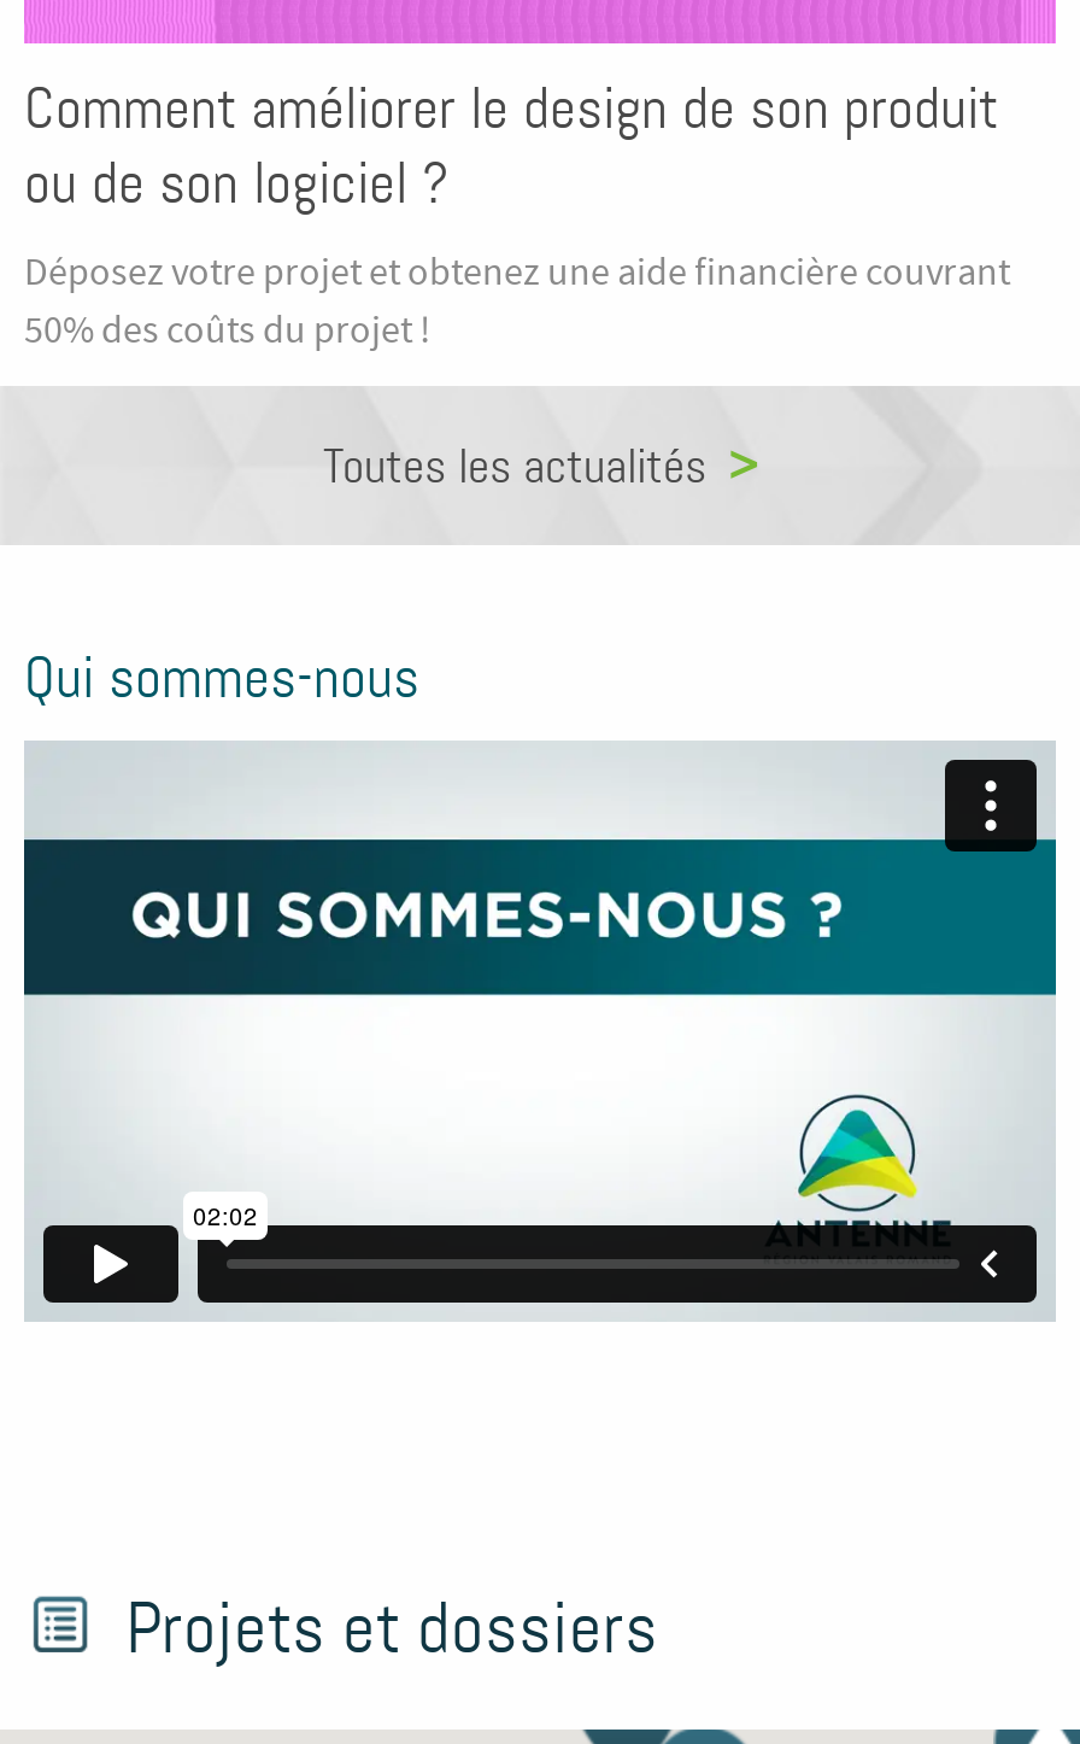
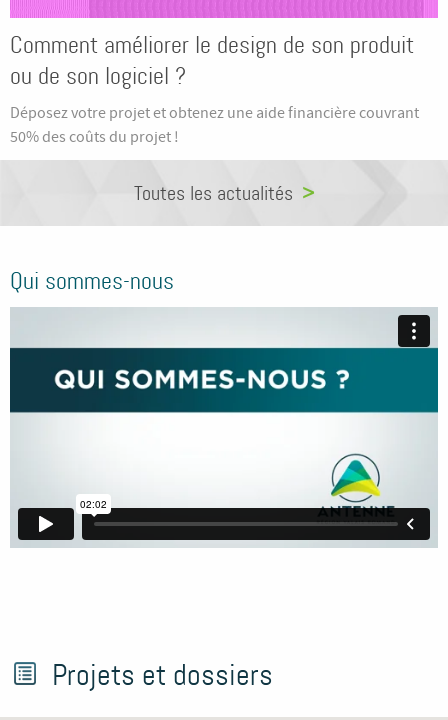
[943,757,1039,854] [image] -> [392,315,430,353] [image]

